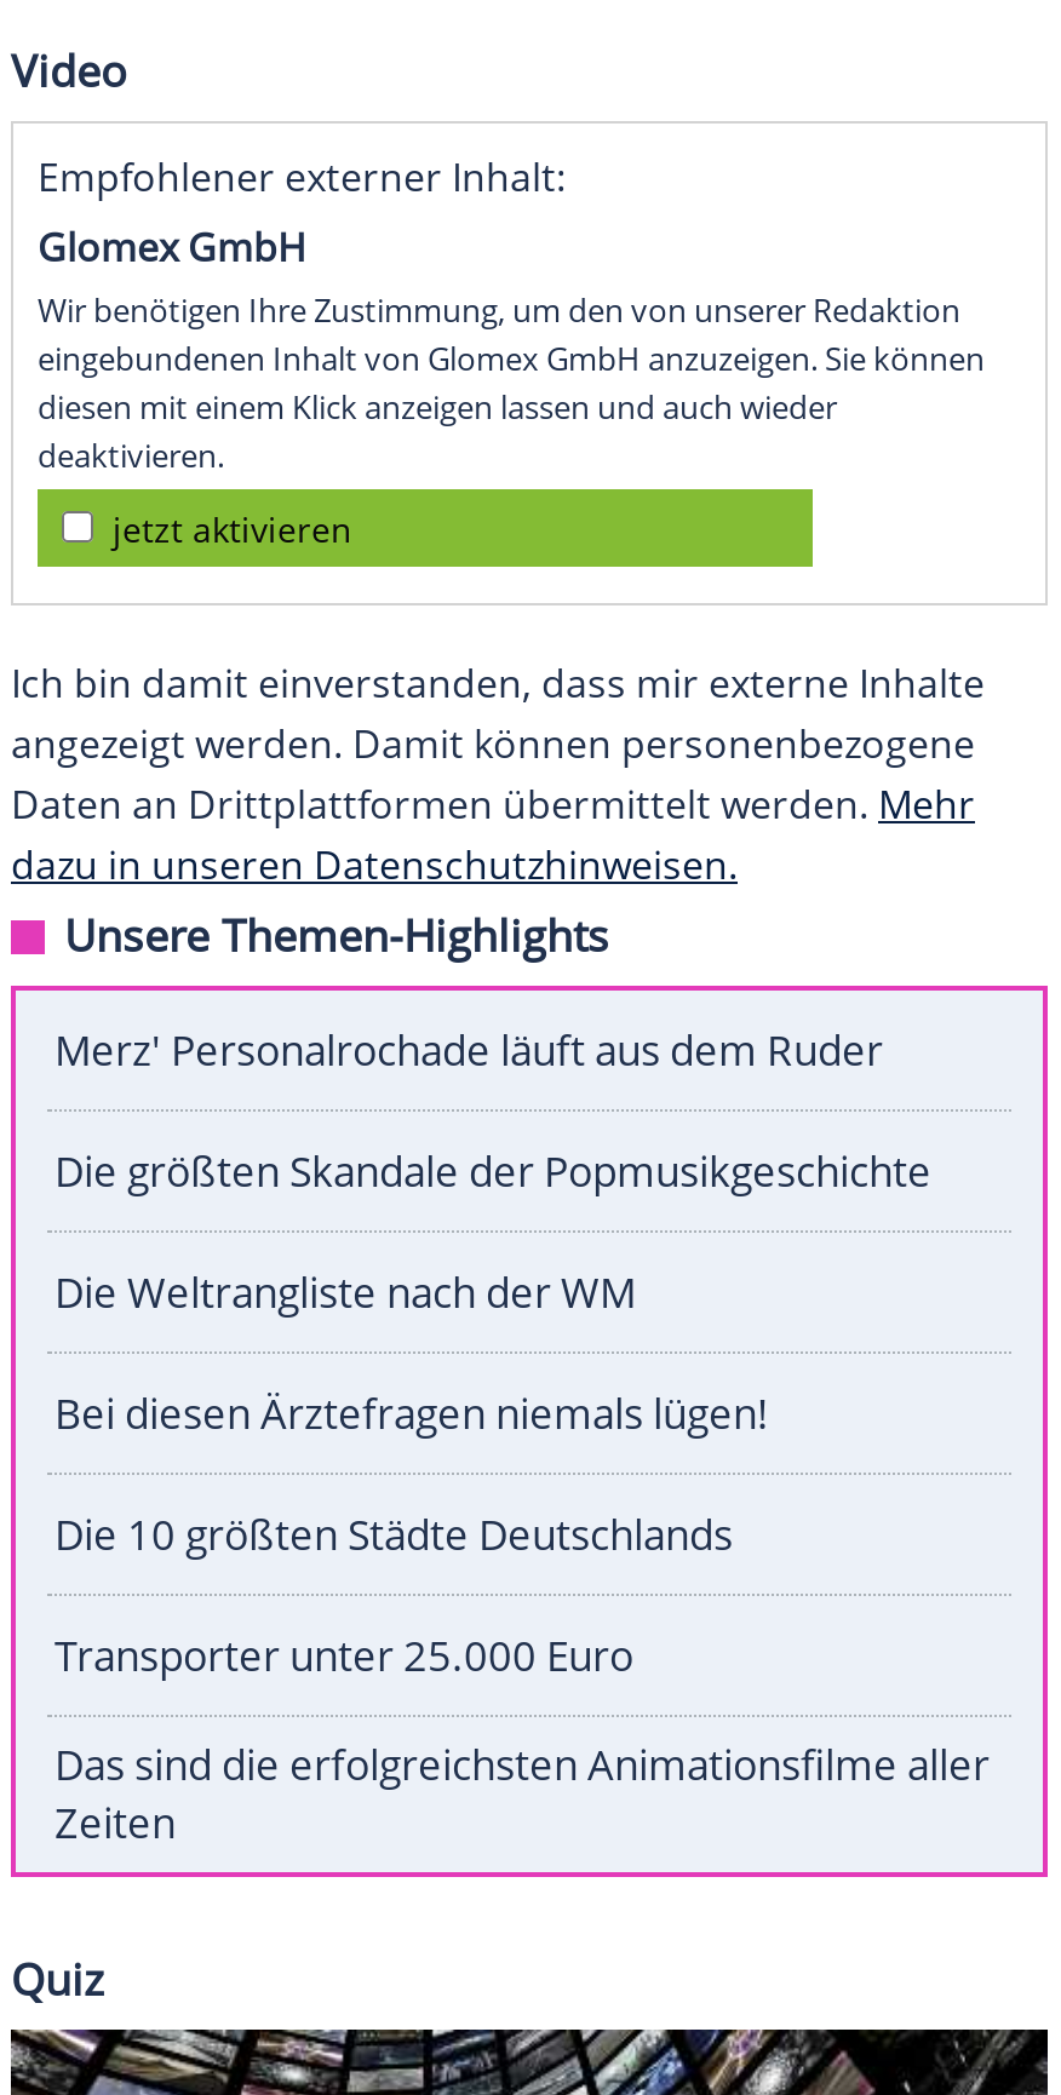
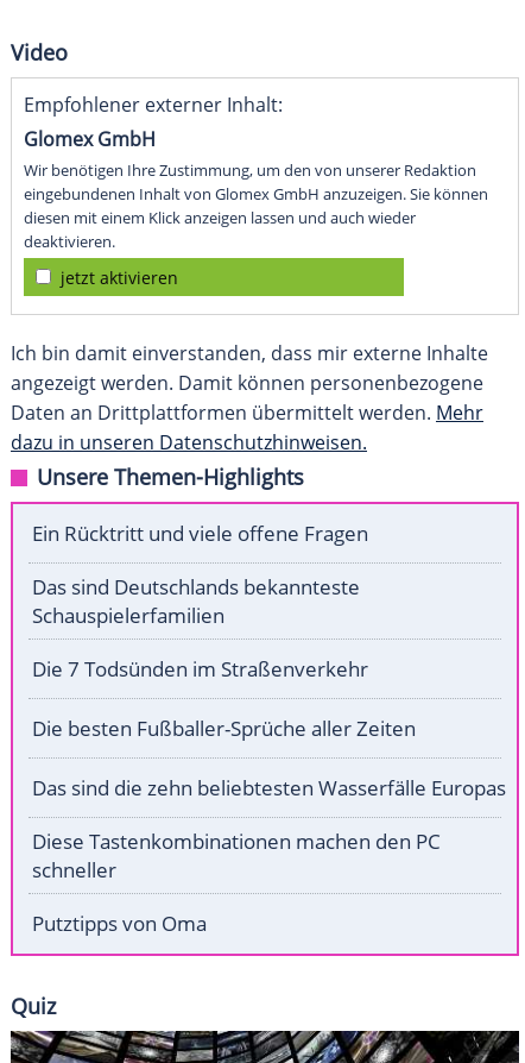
[55,1023,883,1079] Merz' Personalrochade läuft aus dem Ruder -> [32,520,368,547] Ein Rücktritt und viele offene Fragen
[55,1144,931,1200] Die größten Skandale der Popmusikgeschichte -> [32,573,360,629] Das sind Deutschlands bekannteste | Schauspielerfamilien
[55,1265,636,1321] Die Weltrangliste nach der WM -> [32,656,368,683] Die 7 Todsünden im Straßenverkehr
[55,1386,769,1442] Bei diesen Ärztefragen niemals lügen! -> [32,715,416,742] Die besten Fußballer-Sprüche aller Zeiten
[55,1507,733,1563] Die 10 größten Städte Deutschlands -> [32,774,506,802] Das sind die zehn beliebtesten Wasserfälle Europas
[55,1628,633,1684] Transporter unter 25.000 Euro -> [32,828,441,884] Diese Tastenkombinationen machen den PC | schneller
[55,1737,990,1851] Das sind die erfolgreichsten Animationsfilme aller | Zeiten -> [32,910,207,937] Putztipps von Oma

